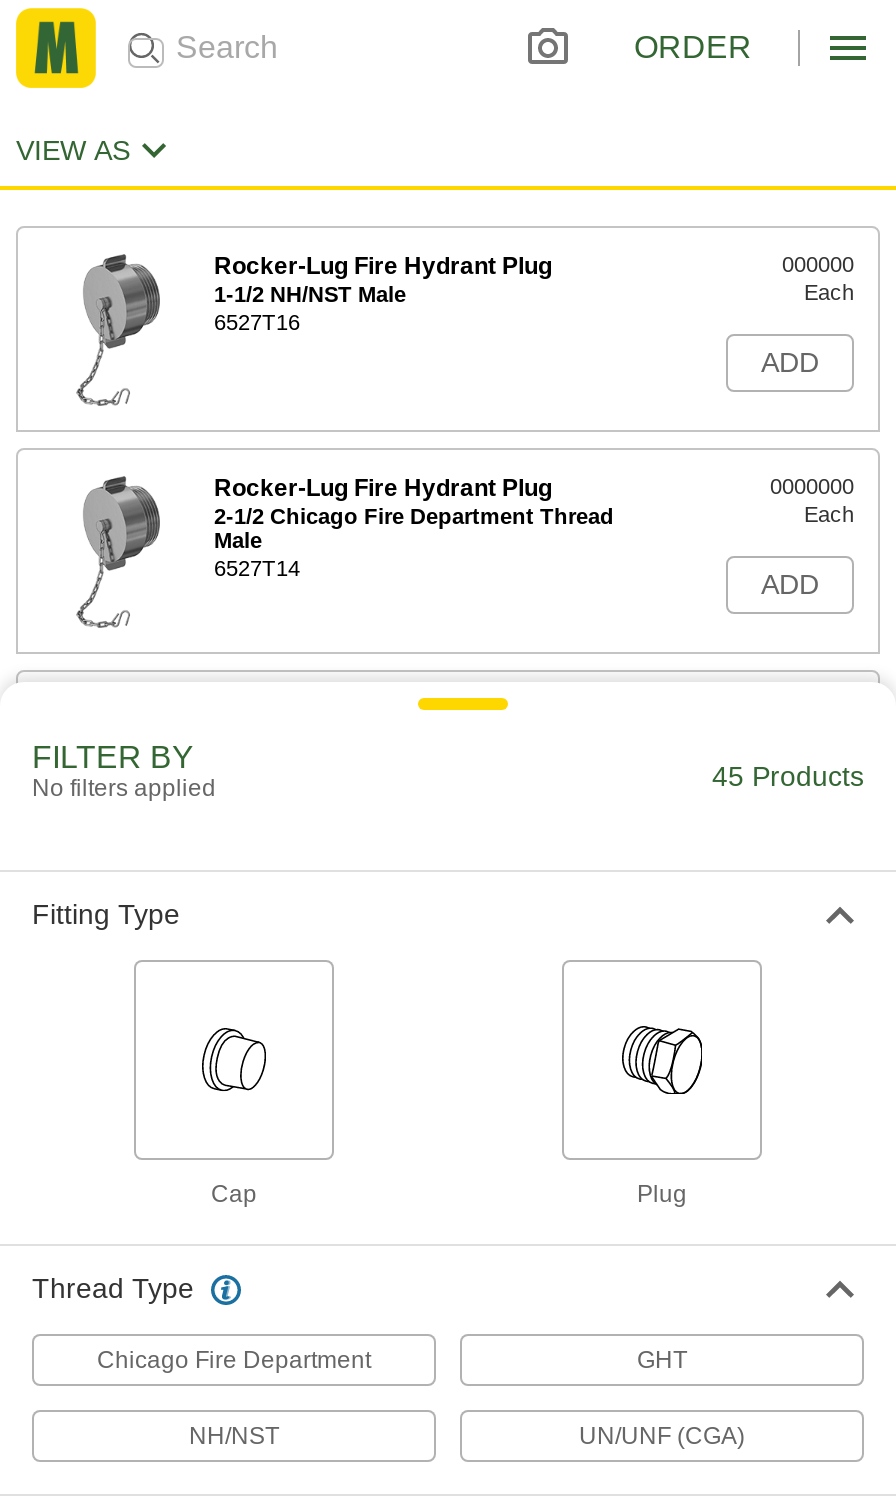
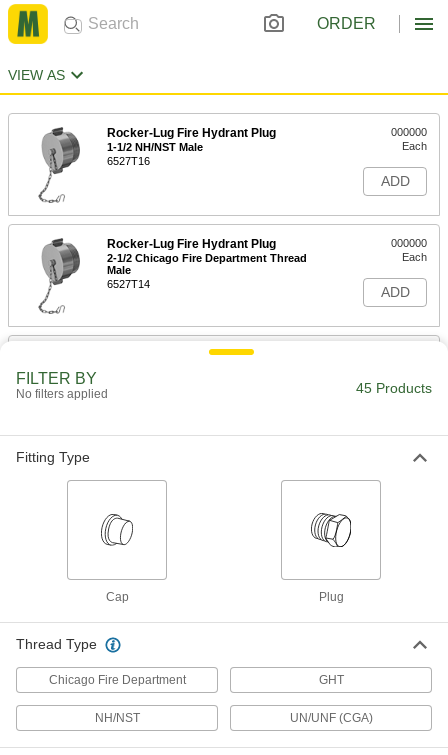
[770,474,854,498] 0000000 -> [391,237,427,249] 000000

